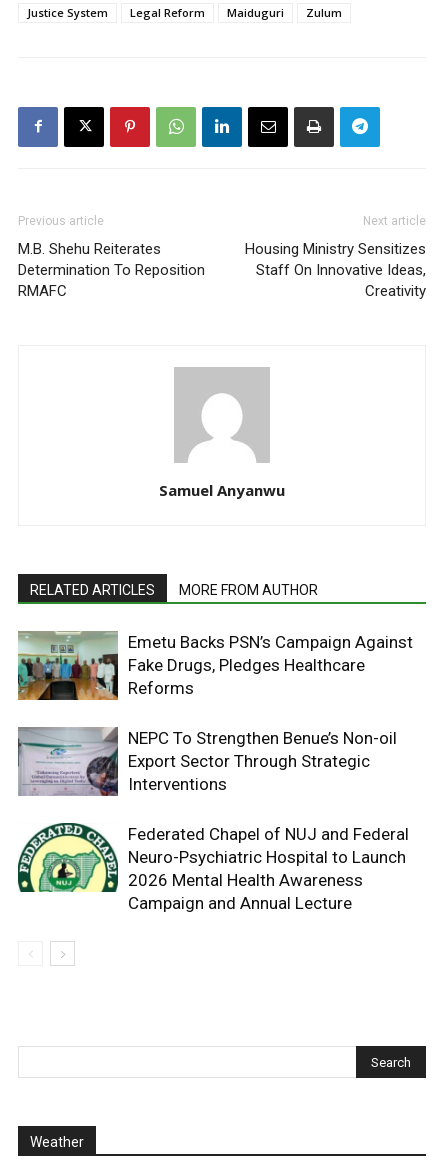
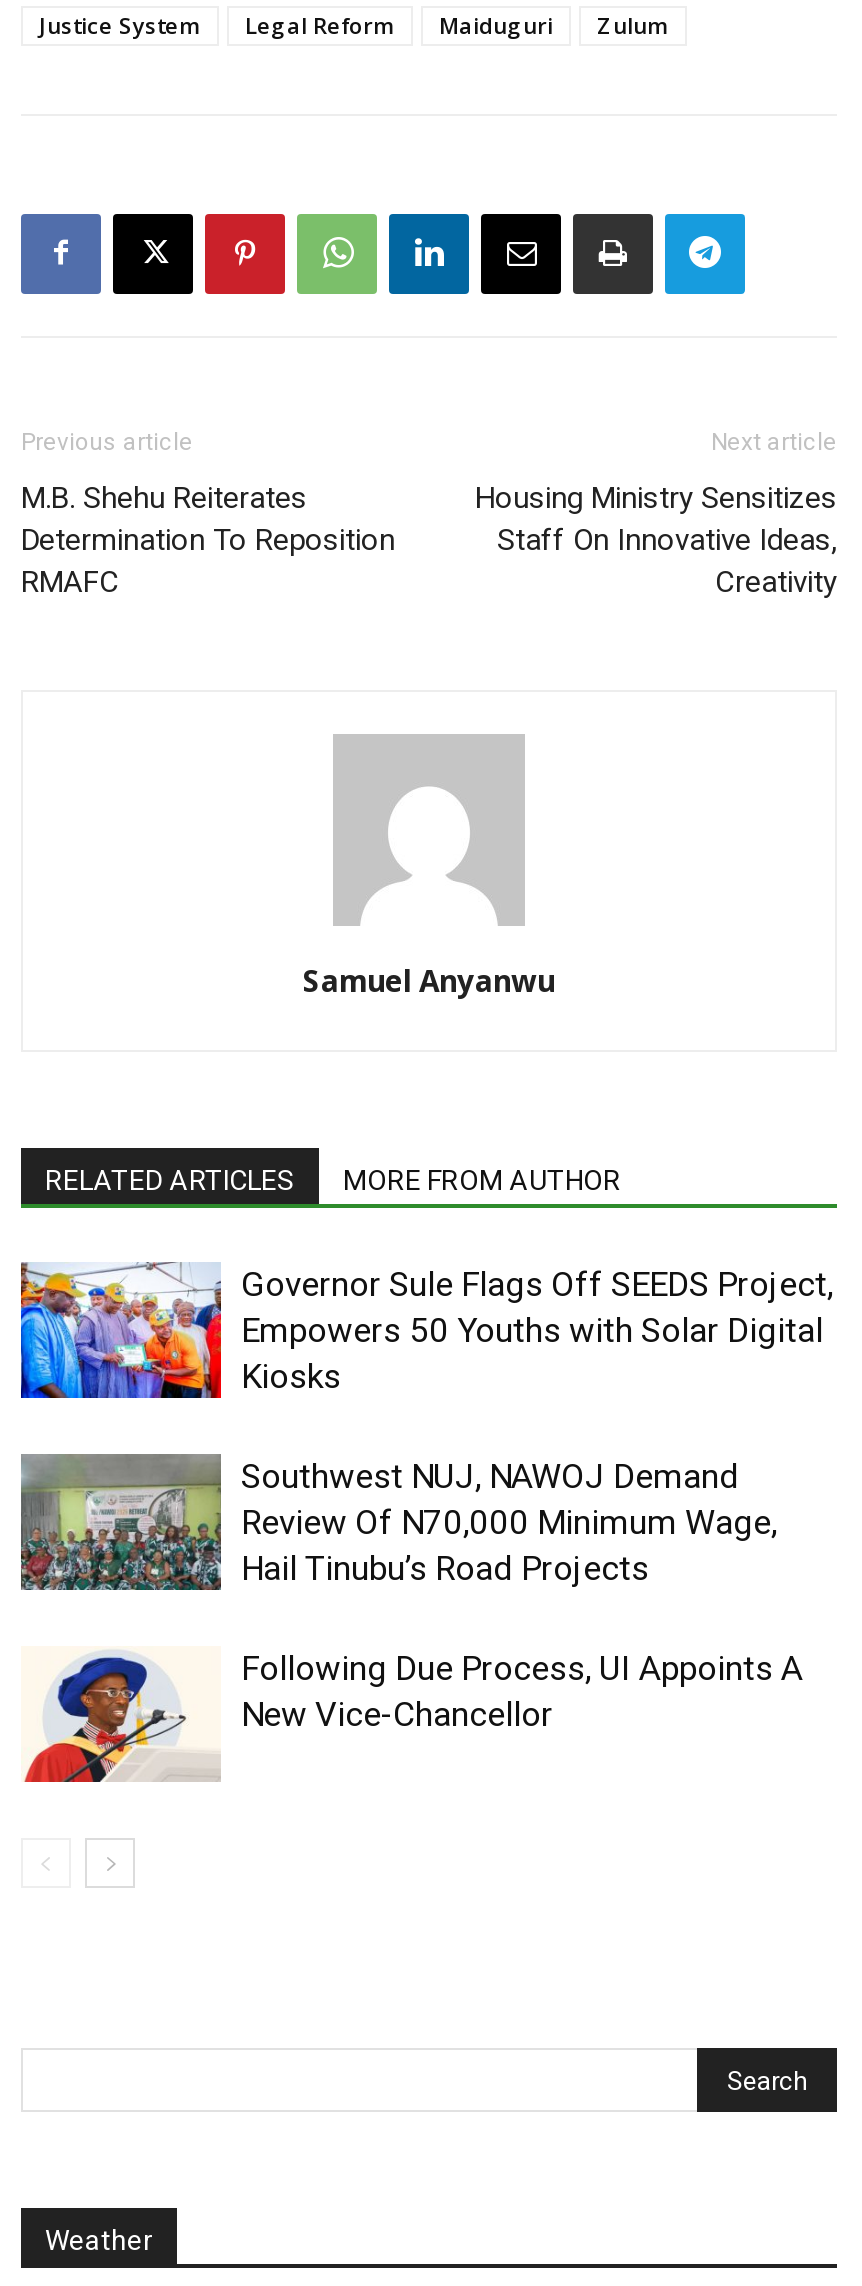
[17,630,413,701] [image] | Emetu Backs PSN’s Campaign Against | Fake Drugs, Pledges Healthcare | Reforms -> [19,1262,833,1400] [image] | Governor Sule Flags Off SEEDS Project, | Empowers 50 Youths with Solar Digital | Kiosks
[19,728,397,797] [image] | NEPC To Strengthen Benue’s Non-oil | Export Sector Through Strategic | Interventions -> [21,1456,777,1590] [image] | Southwest NUJ, NAWOJ Demand | Review Of N70,000 Minimum Wage, | Hail Tinubu’s Road Projects
[17,822,409,913] [image] | Federated Chapel of NUJ and Federal | Neuro-Psychiatric Hospital to Launch | 2026 Mental Health Awareness | Campaign and Annual Lecture -> [23,1646,803,1784] [image] | Following Due Process, UI Appoints A | New Vice-Chancellor

